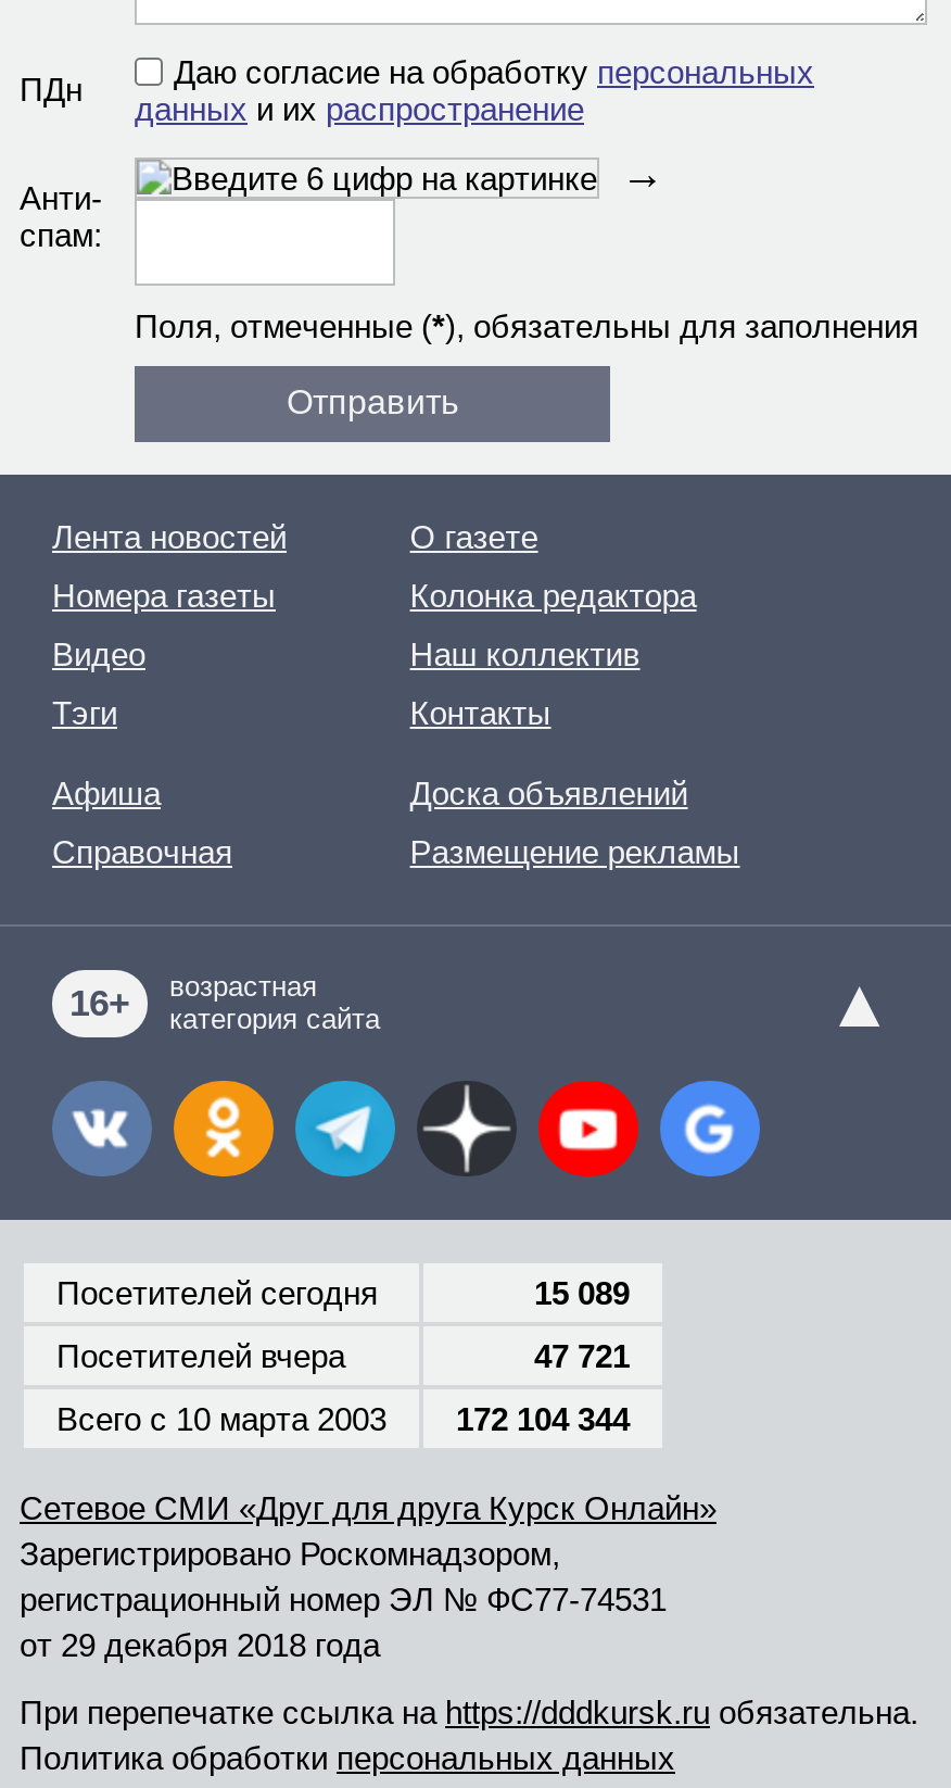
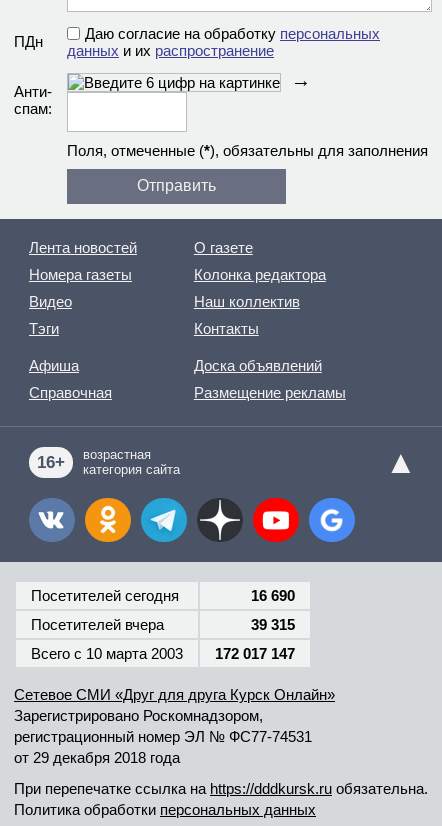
[534,1275,630,1312] 15 089 -> [251,587,295,604] 16 690
[534,1338,630,1375] 47 721 -> [251,616,295,633] 39 315
[56,1401,630,1438] Всего c 10 марта 2003 172 104 344 -> [31,645,295,662] Всего c 10 марта 2003 172 017 147

